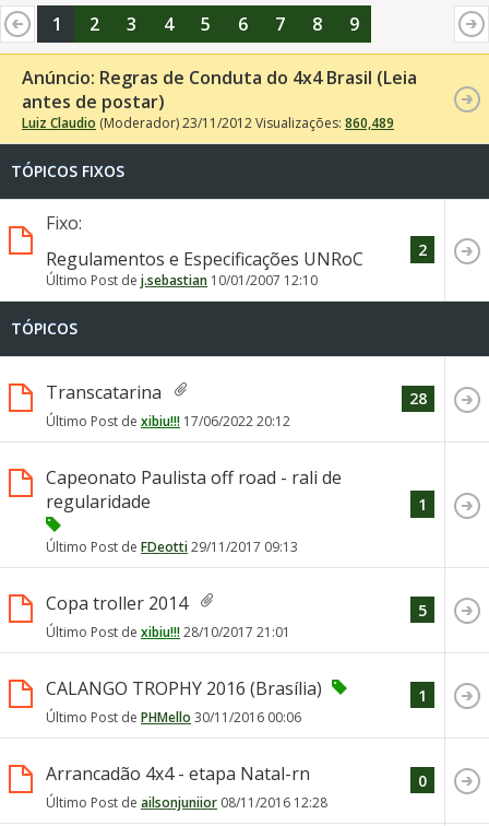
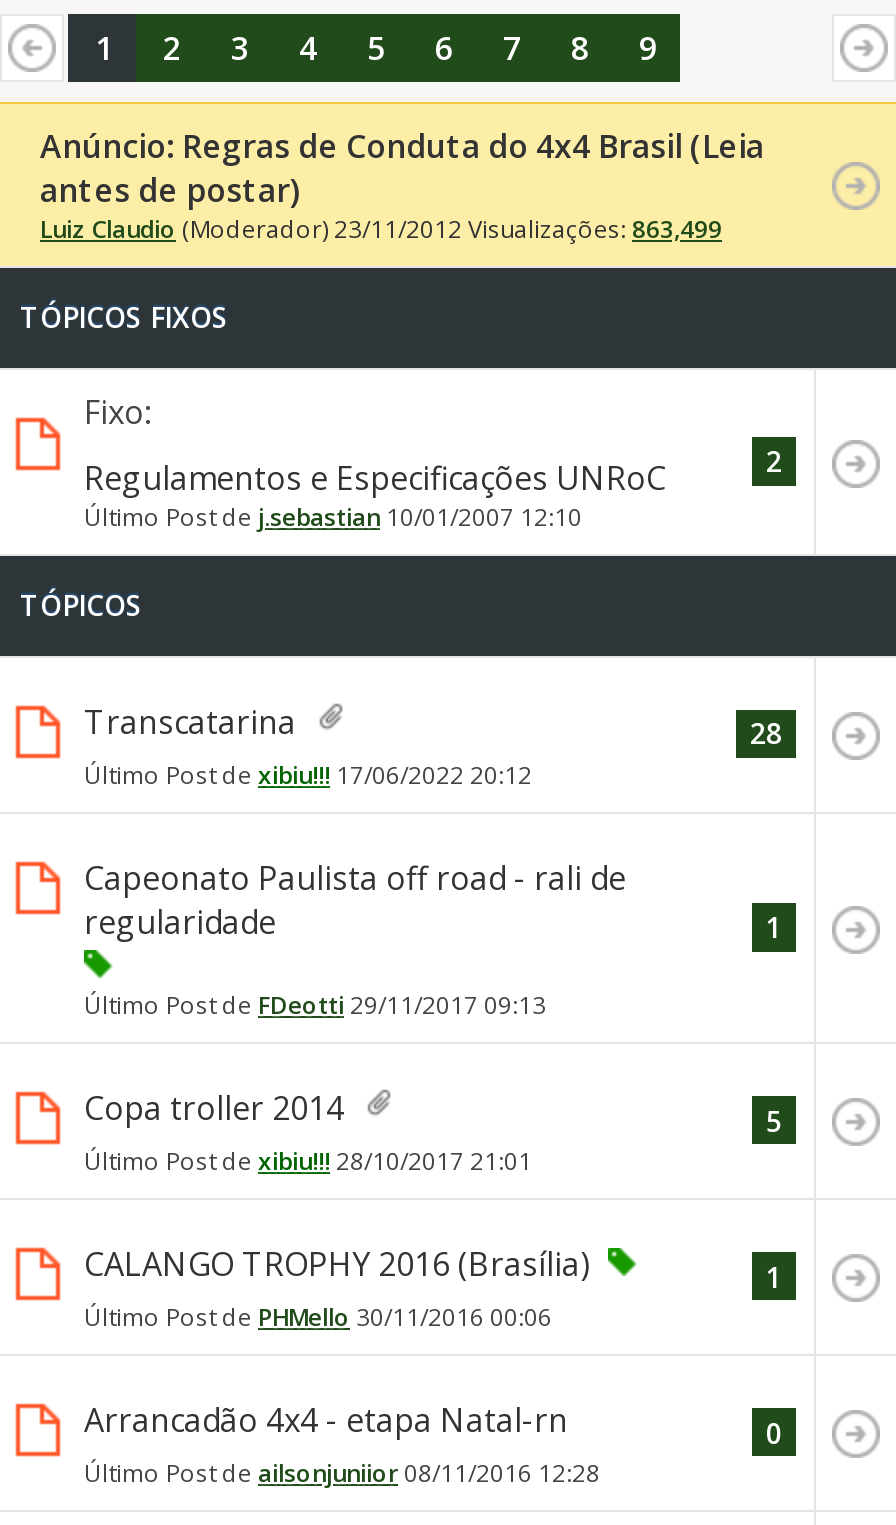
[22,114,394,132] Luiz Claudio (Moderador) 23/11/2012 Visualizações: 860,489 -> [40,212,722,246] Luiz Claudio (Moderador) 23/11/2012 Visualizações: 863,499

